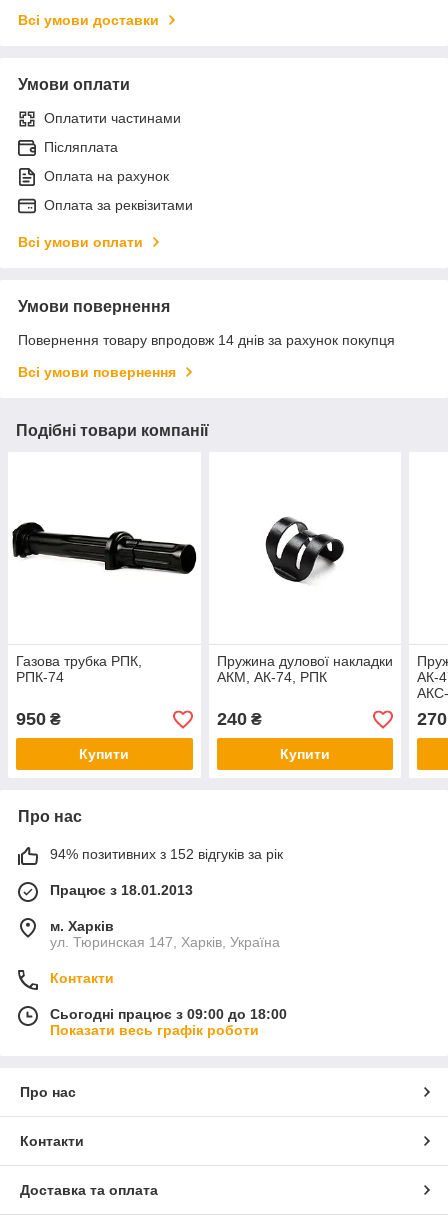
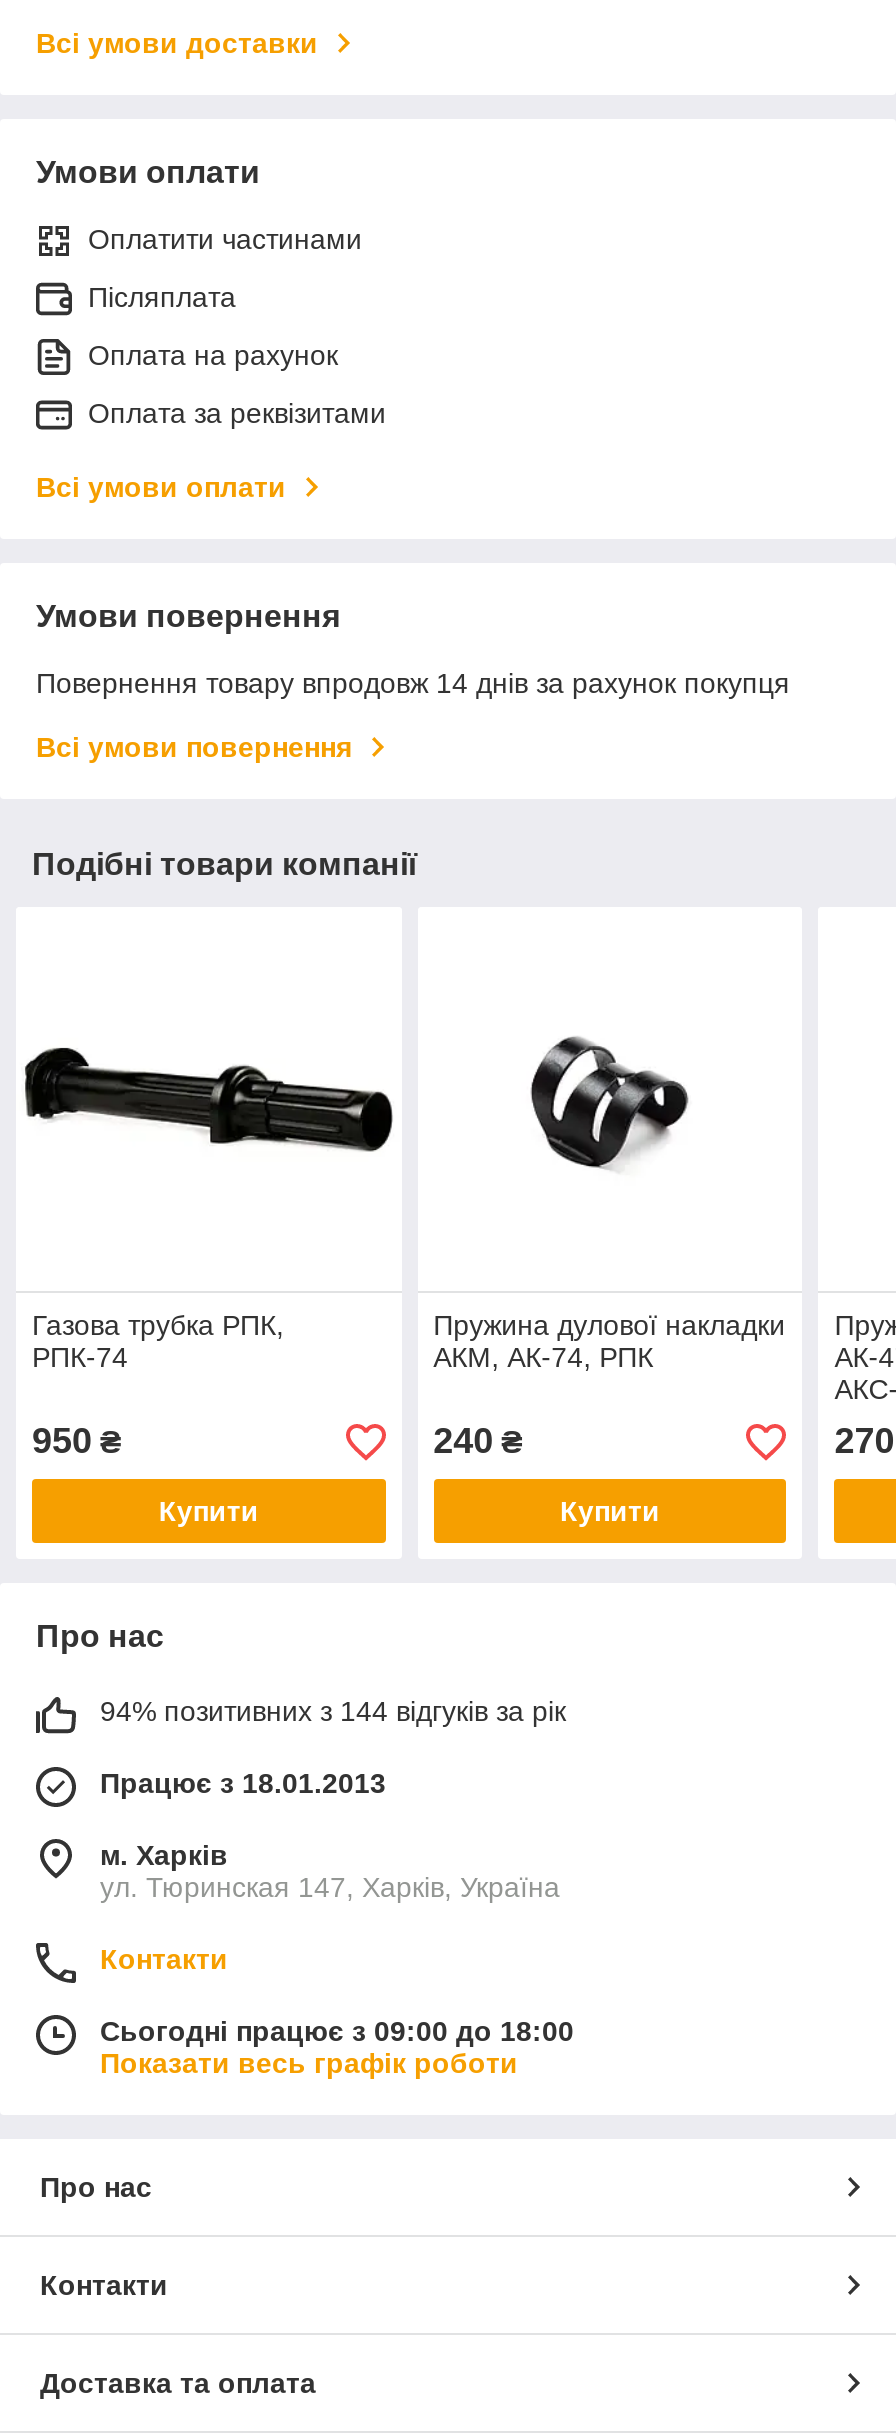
[50,846,283,862] 94% позитивних з 152 відгуків за рік -> [100,1696,566,1728] 94% позитивних з 144 відгуків за рік

